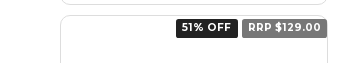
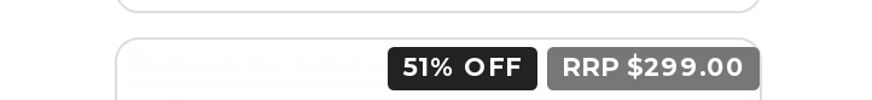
[182,21,321,34] 51% OFF RRP $129.00 -> [403,52,745,83] 51% OFF RRP $299.00

